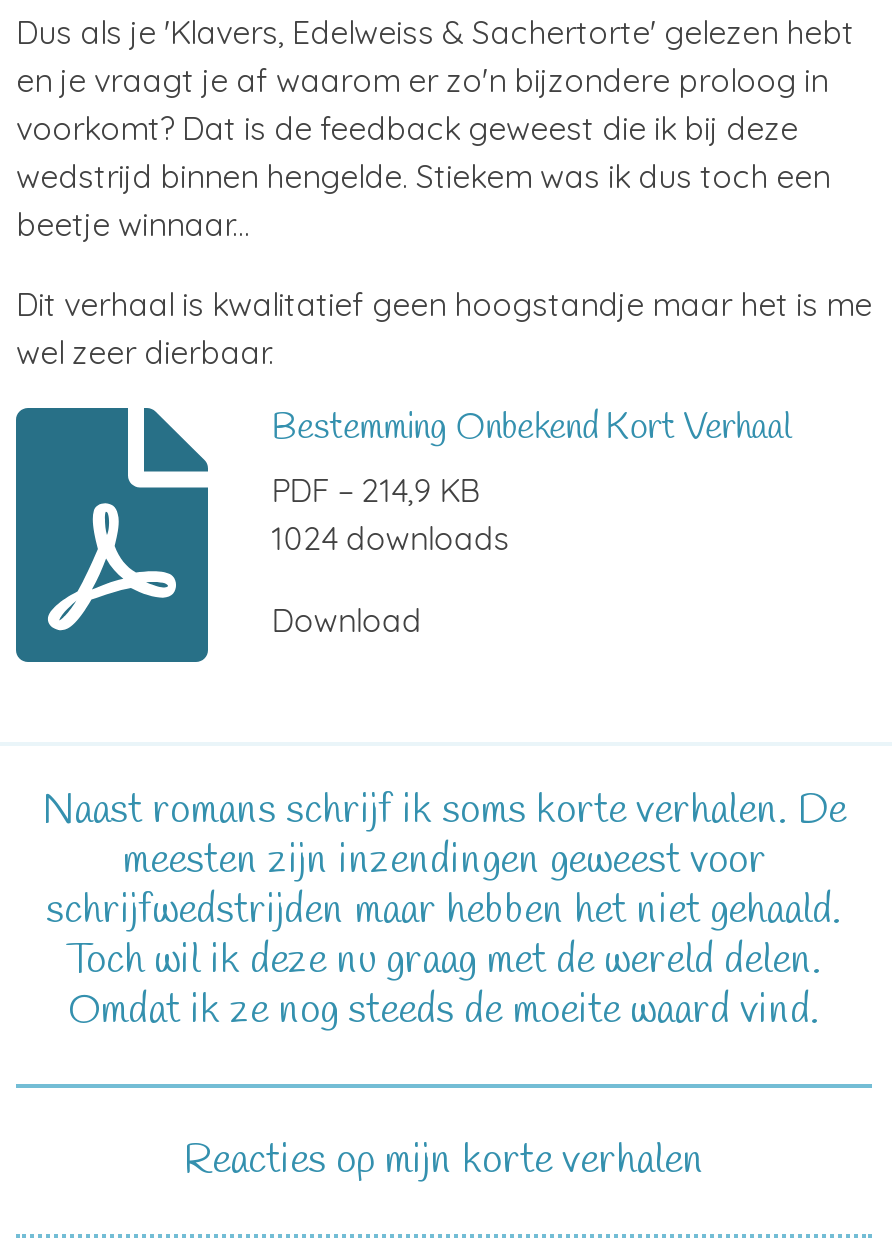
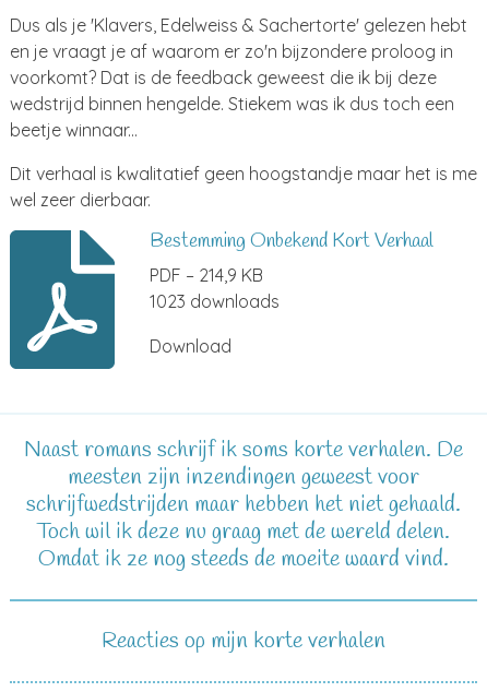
[272,518,510,558] 1024 downloads -> [149,290,279,312] 1023 downloads

